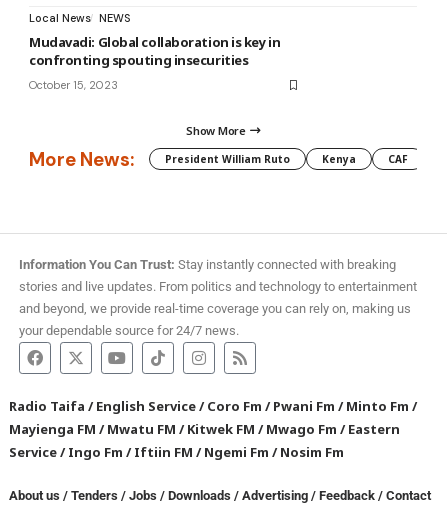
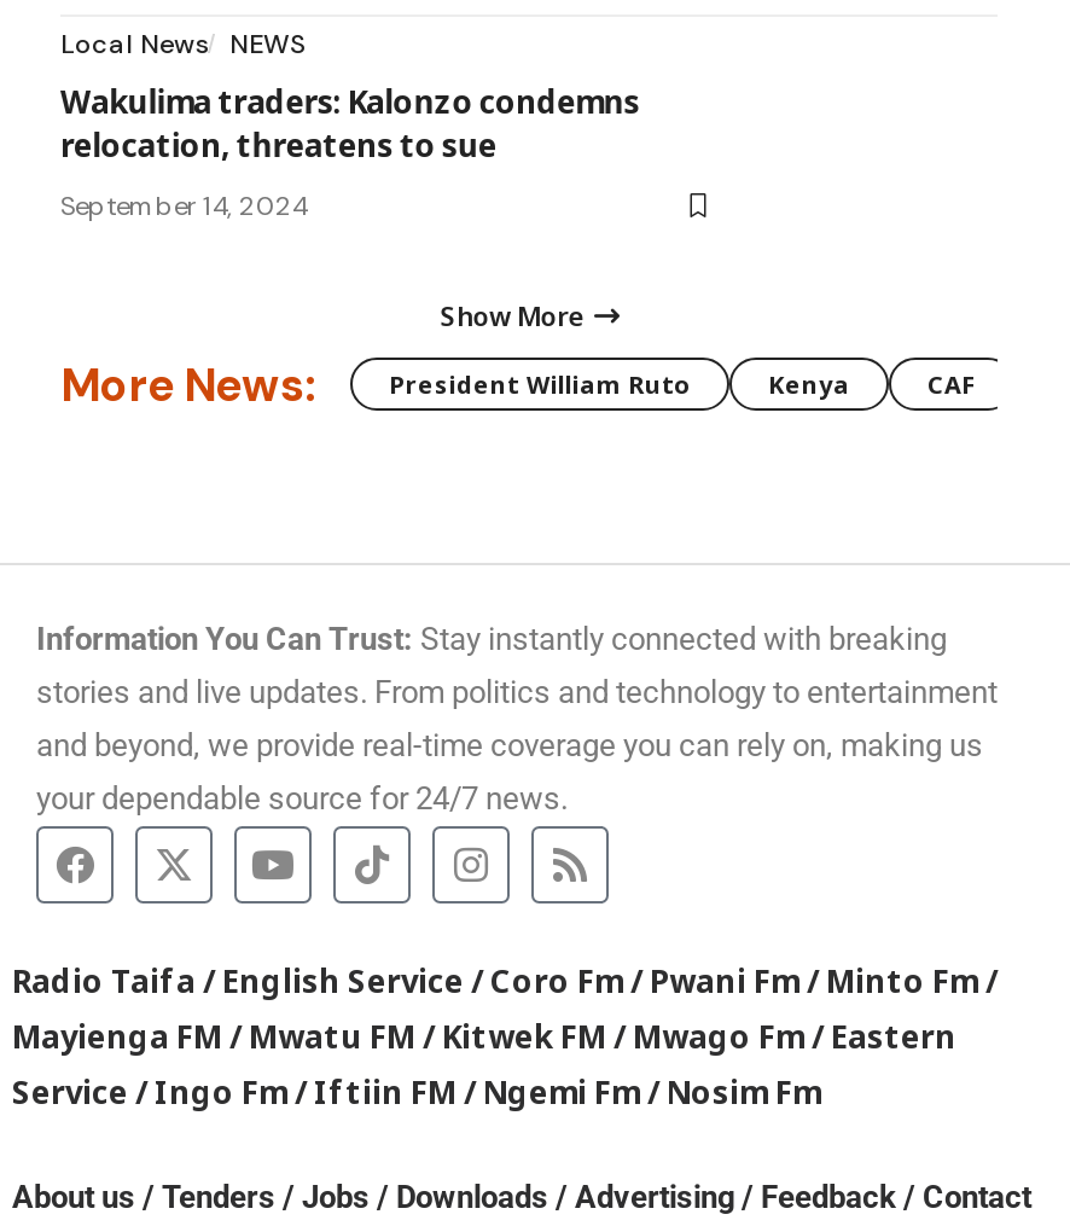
[29,33,280,69] Mudavadi: Global collaboration is key in | confronting spouting insecurities -> [60,80,640,167] Wakulima traders: Kalonzo condemns | relocation, threatens to sue
[29,78,118,92] October 15, 2023 -> [60,189,307,222] September 14, 2024

